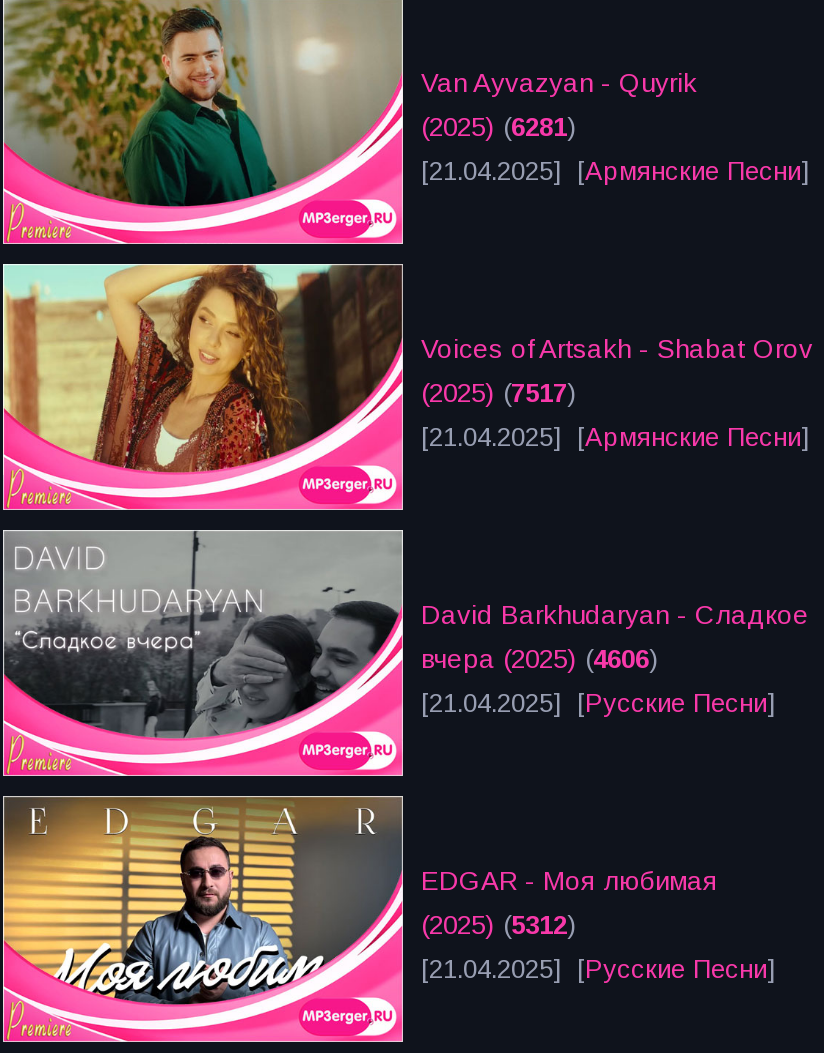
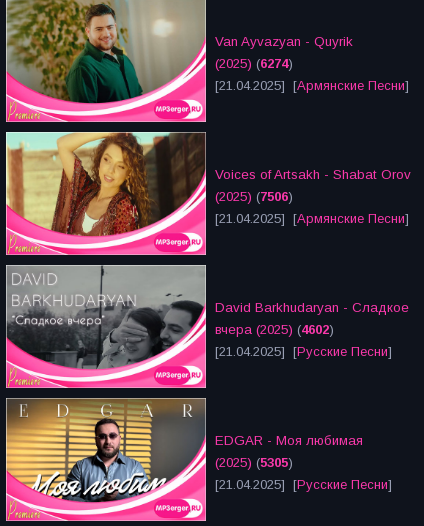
[421,113,577,143] (2025) (6281) -> [215,56,293,71] (2025) (6274)
[421,379,577,409] (2025) (7517) -> [215,189,293,204] (2025) (7506)
[421,645,659,675] вчера (2025) (4606) -> [215,322,334,337] вчера (2025) (4602)
[421,911,577,941] (2025) (5312) -> [215,455,293,470] (2025) (5305)

